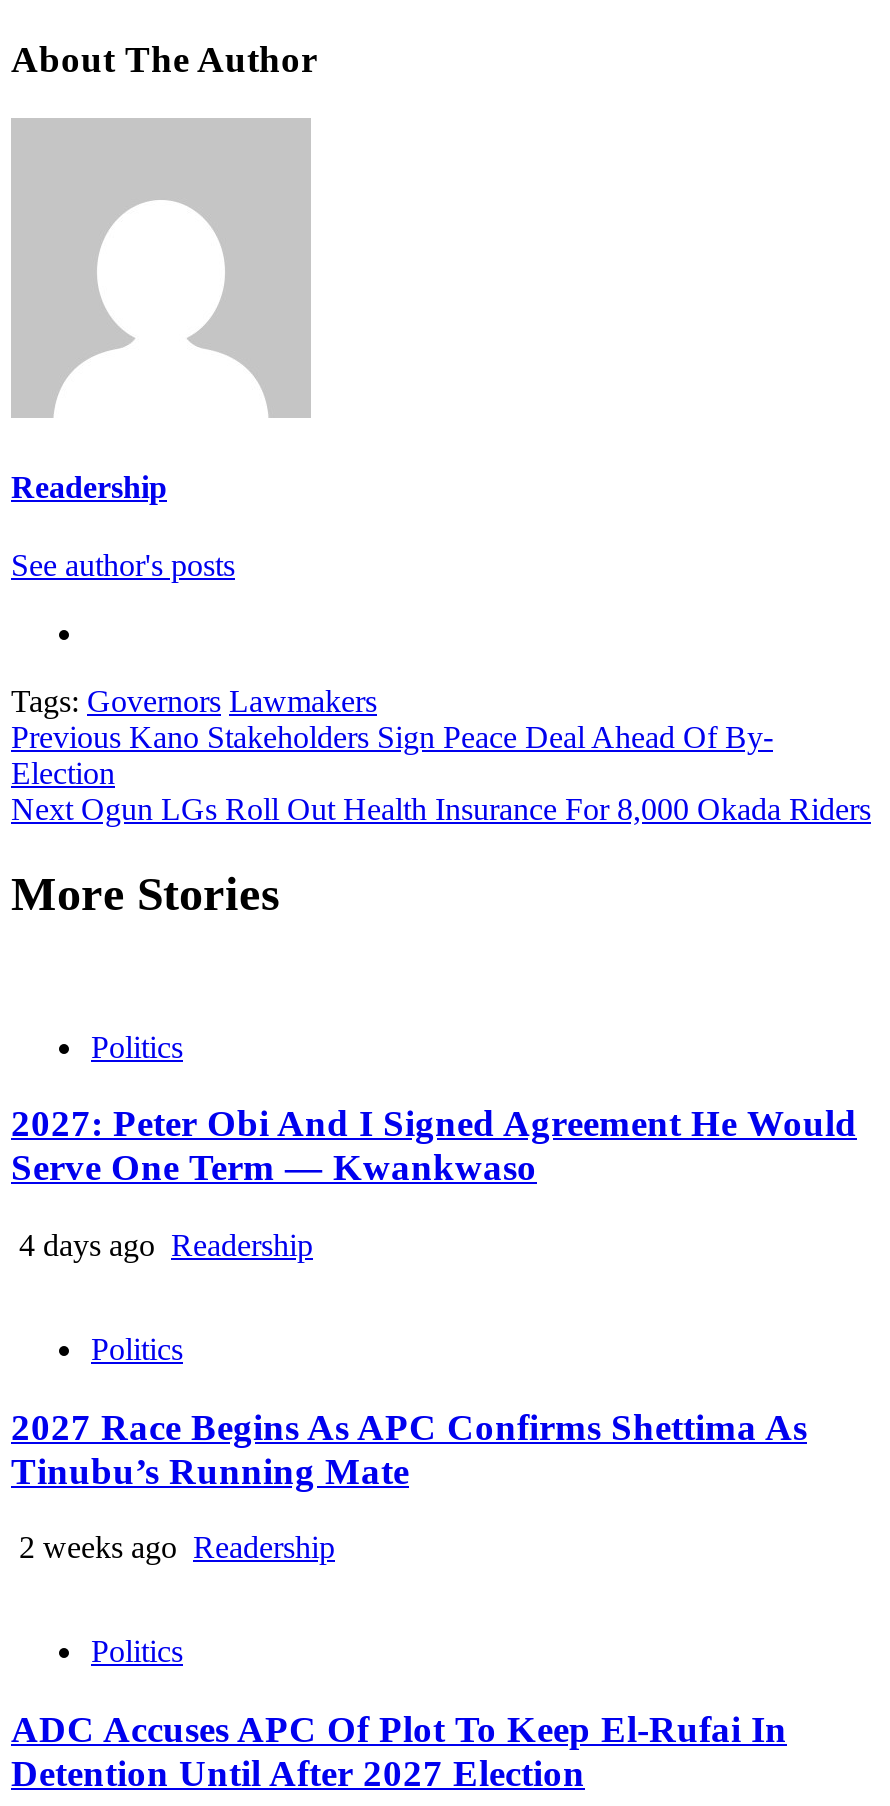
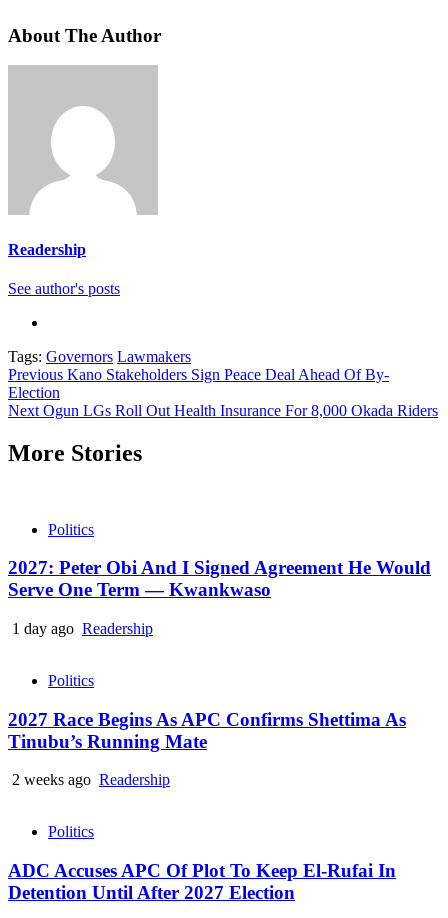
[11,1228,313,1262] 4 days ago Readership -> [8,620,153,637] 1 day ago Readership

